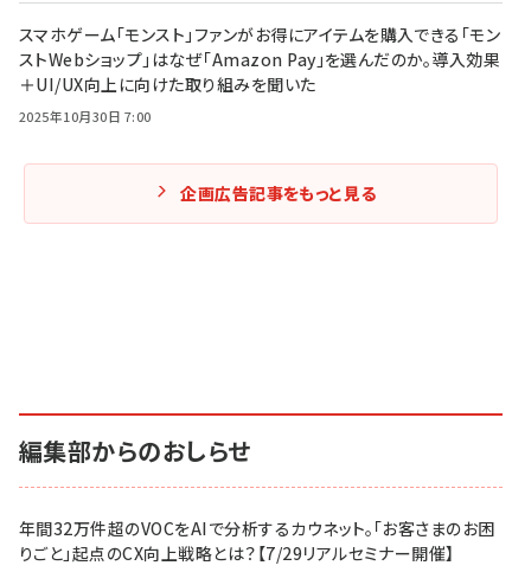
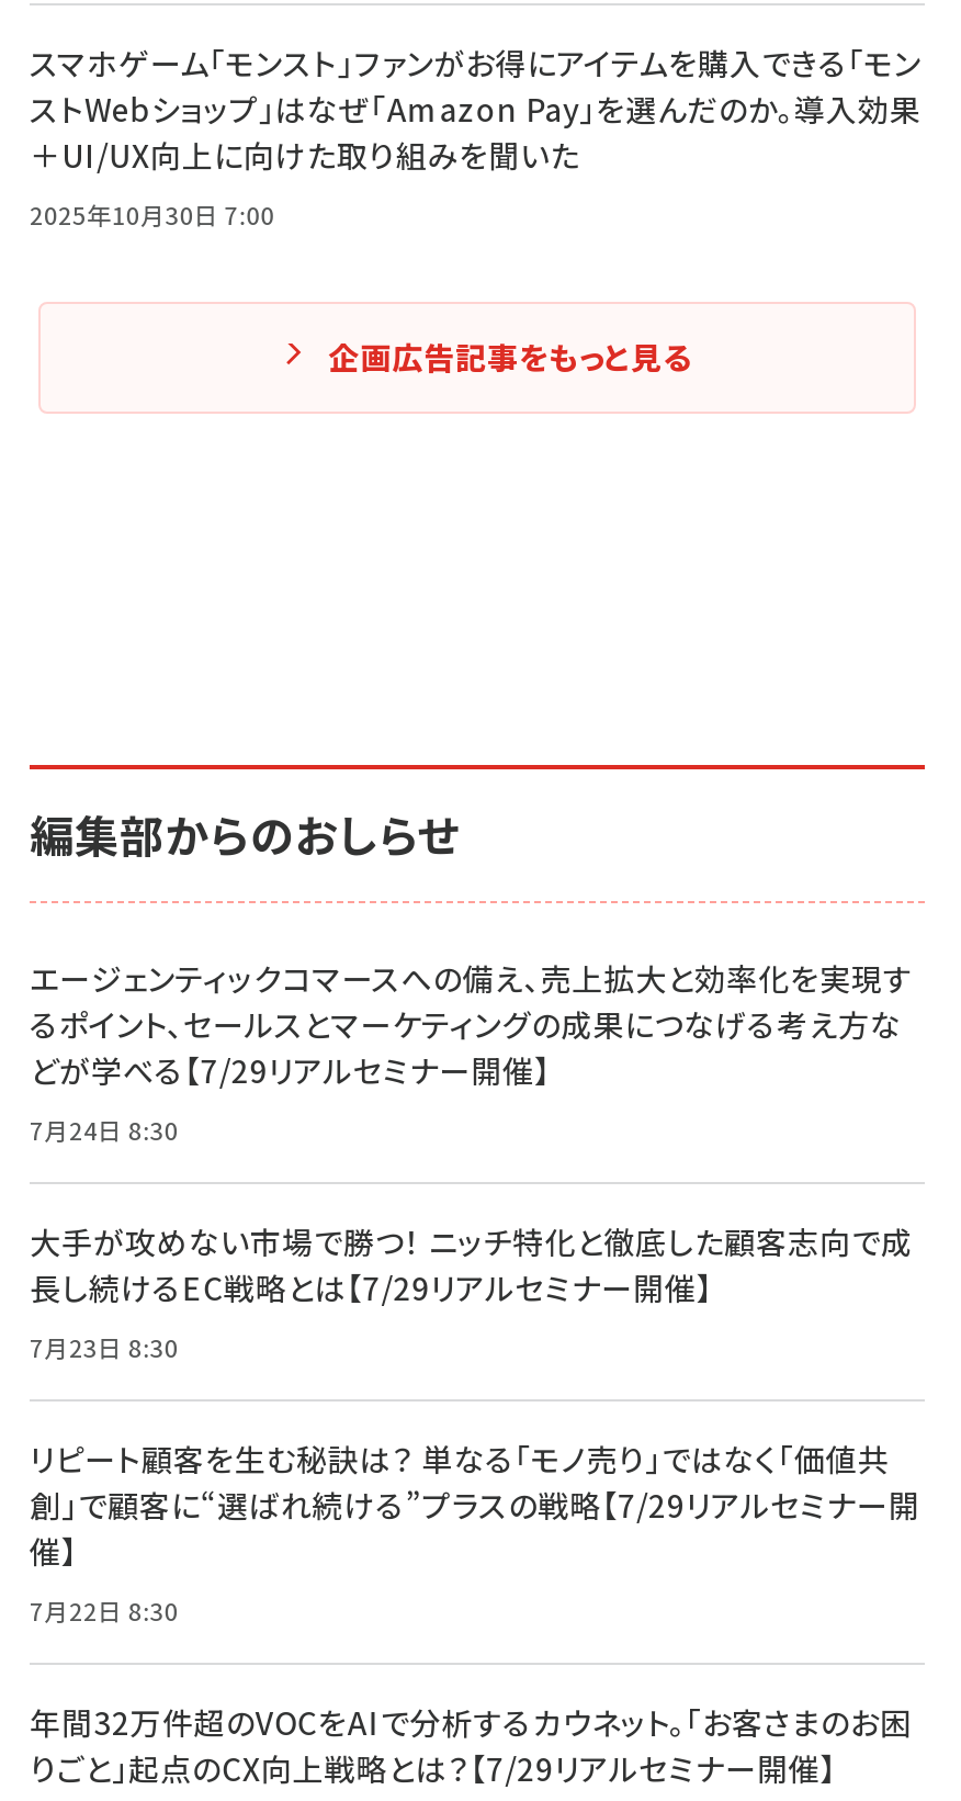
none -> [30,956,920,1628] エージェンティックコマースへの備え、売上拡大と効率化を実現す | るポイント、セールスとマーケティングの成果につなげる考え方な | どが学べる【7/29リアルセミナー開催】 | 7月24日 8:30 | 大手が攻めない市場で勝つ！ ニッチ特化と徹底した顧客志向で成 | 長し続けるEC戦略とは【7/29リアルセミナー開催】 | 7月23日 8:30 | リピート顧客を生む秘訣は？ 単なる「モノ売り」ではなく「価値共 | 創」で顧客に“選ばれ続ける”プラスの戦略【7/29リアルセミナー開 | 催】 | 7月22日 8:30

